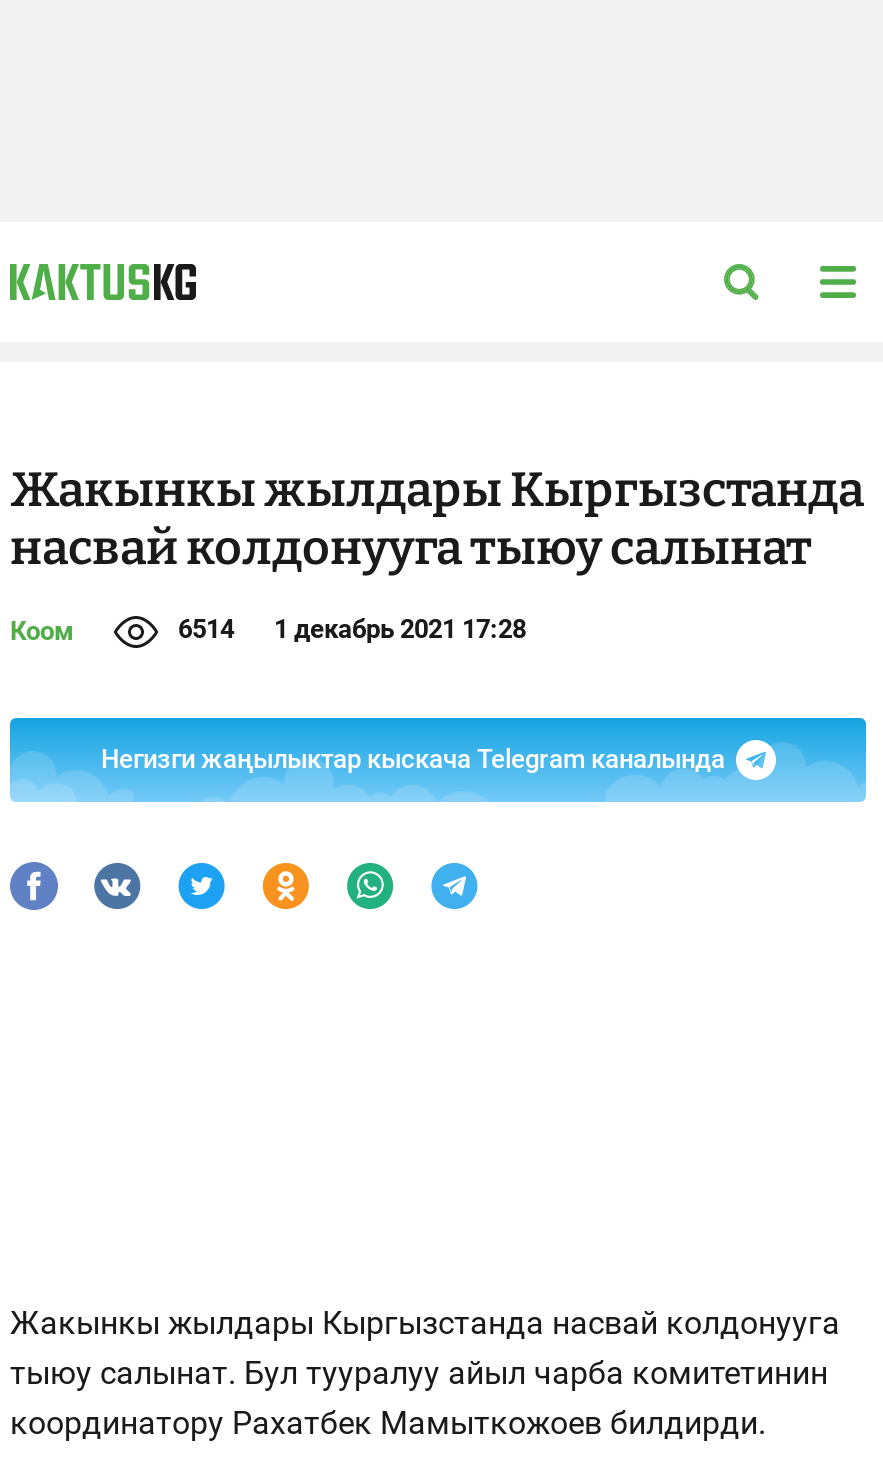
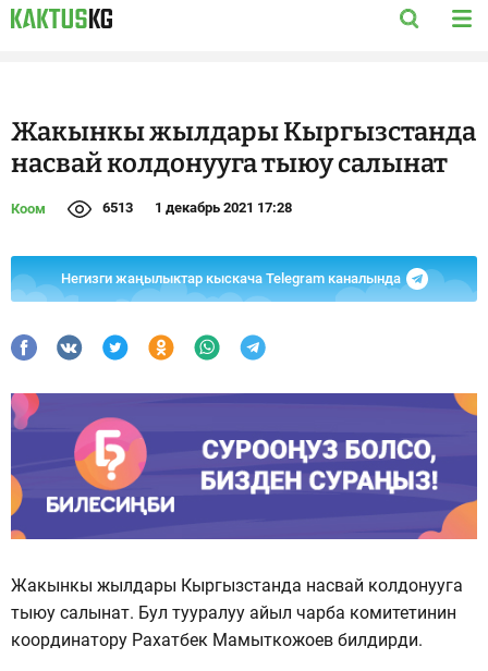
[178,614,526,644] 6514 1 декабрь 2021 17:28 -> [102,199,292,216] 6513 1 декабрь 2021 17:28
none -> [10,392,478,540] [image]

